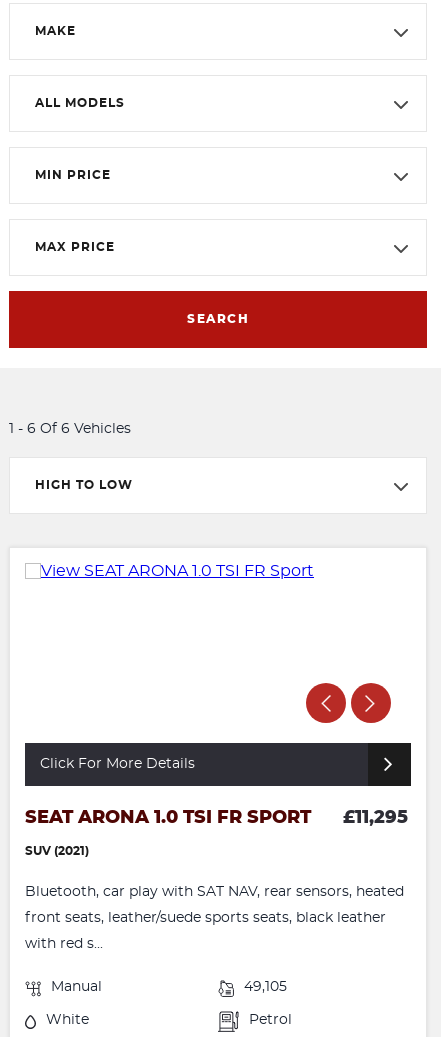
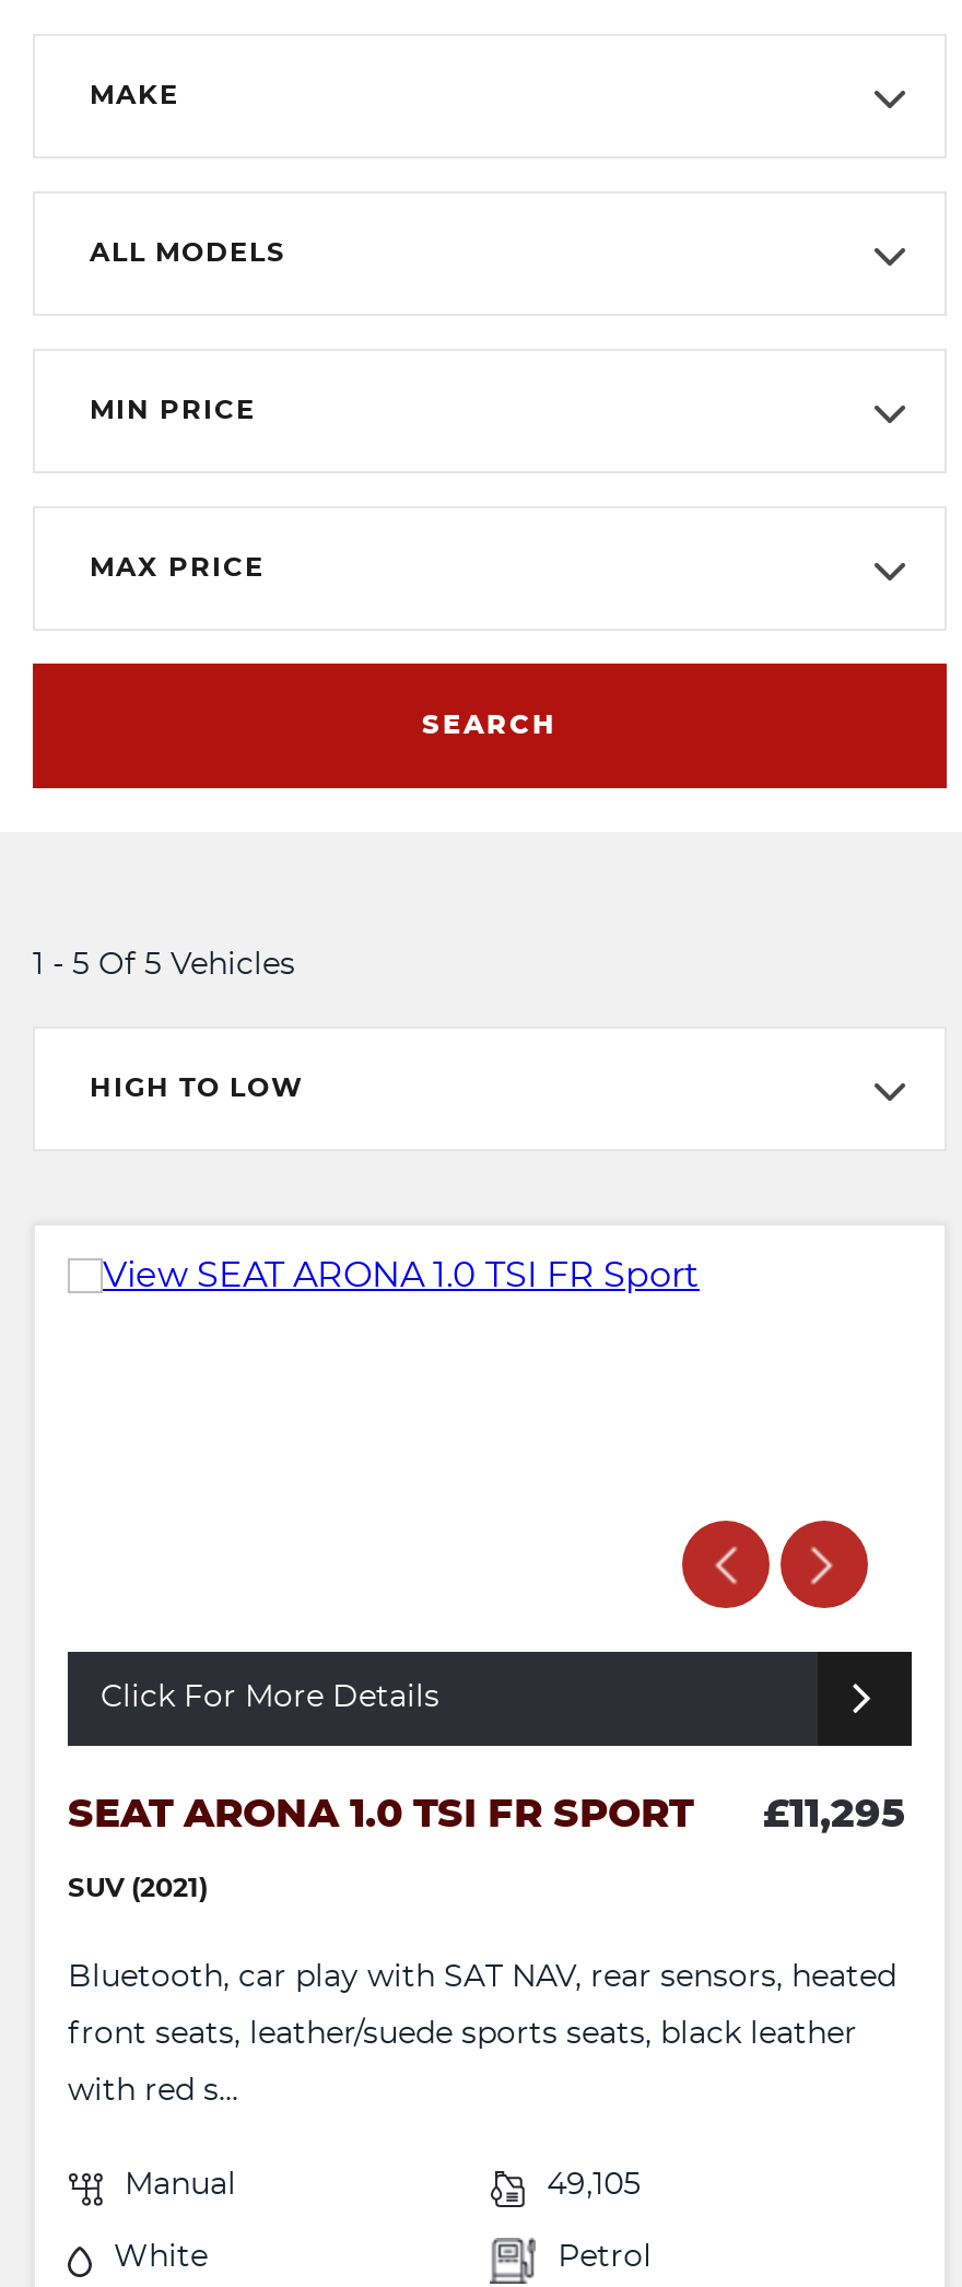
[9,421,131,435] 1 - 6 Of 6 Vehicles -> [33,949,295,980] 1 - 5 Of 5 Vehicles

